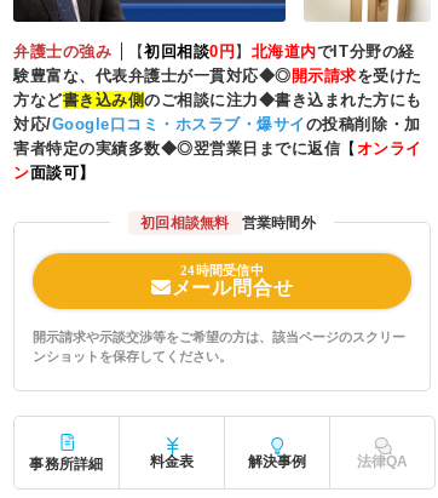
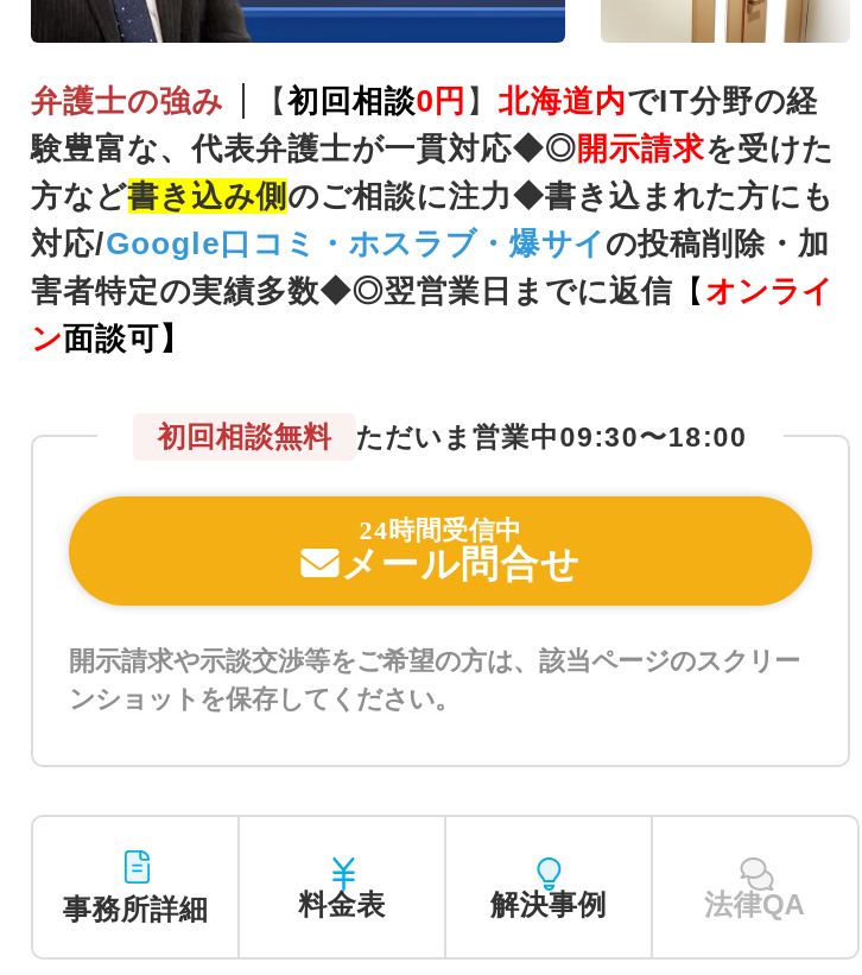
[242,214,316,230] 営業時間外 -> [356,420,748,451] ただいま営業中09:30〜18:00

